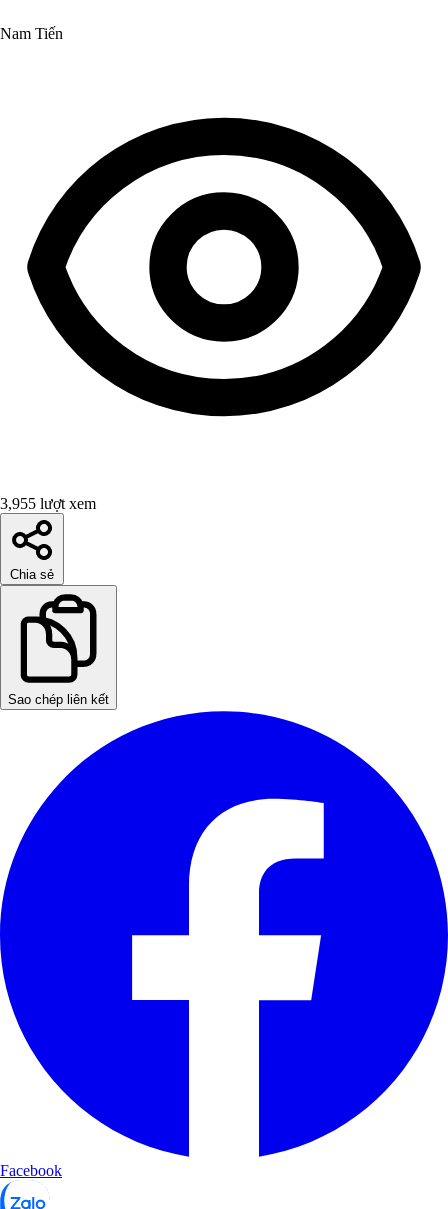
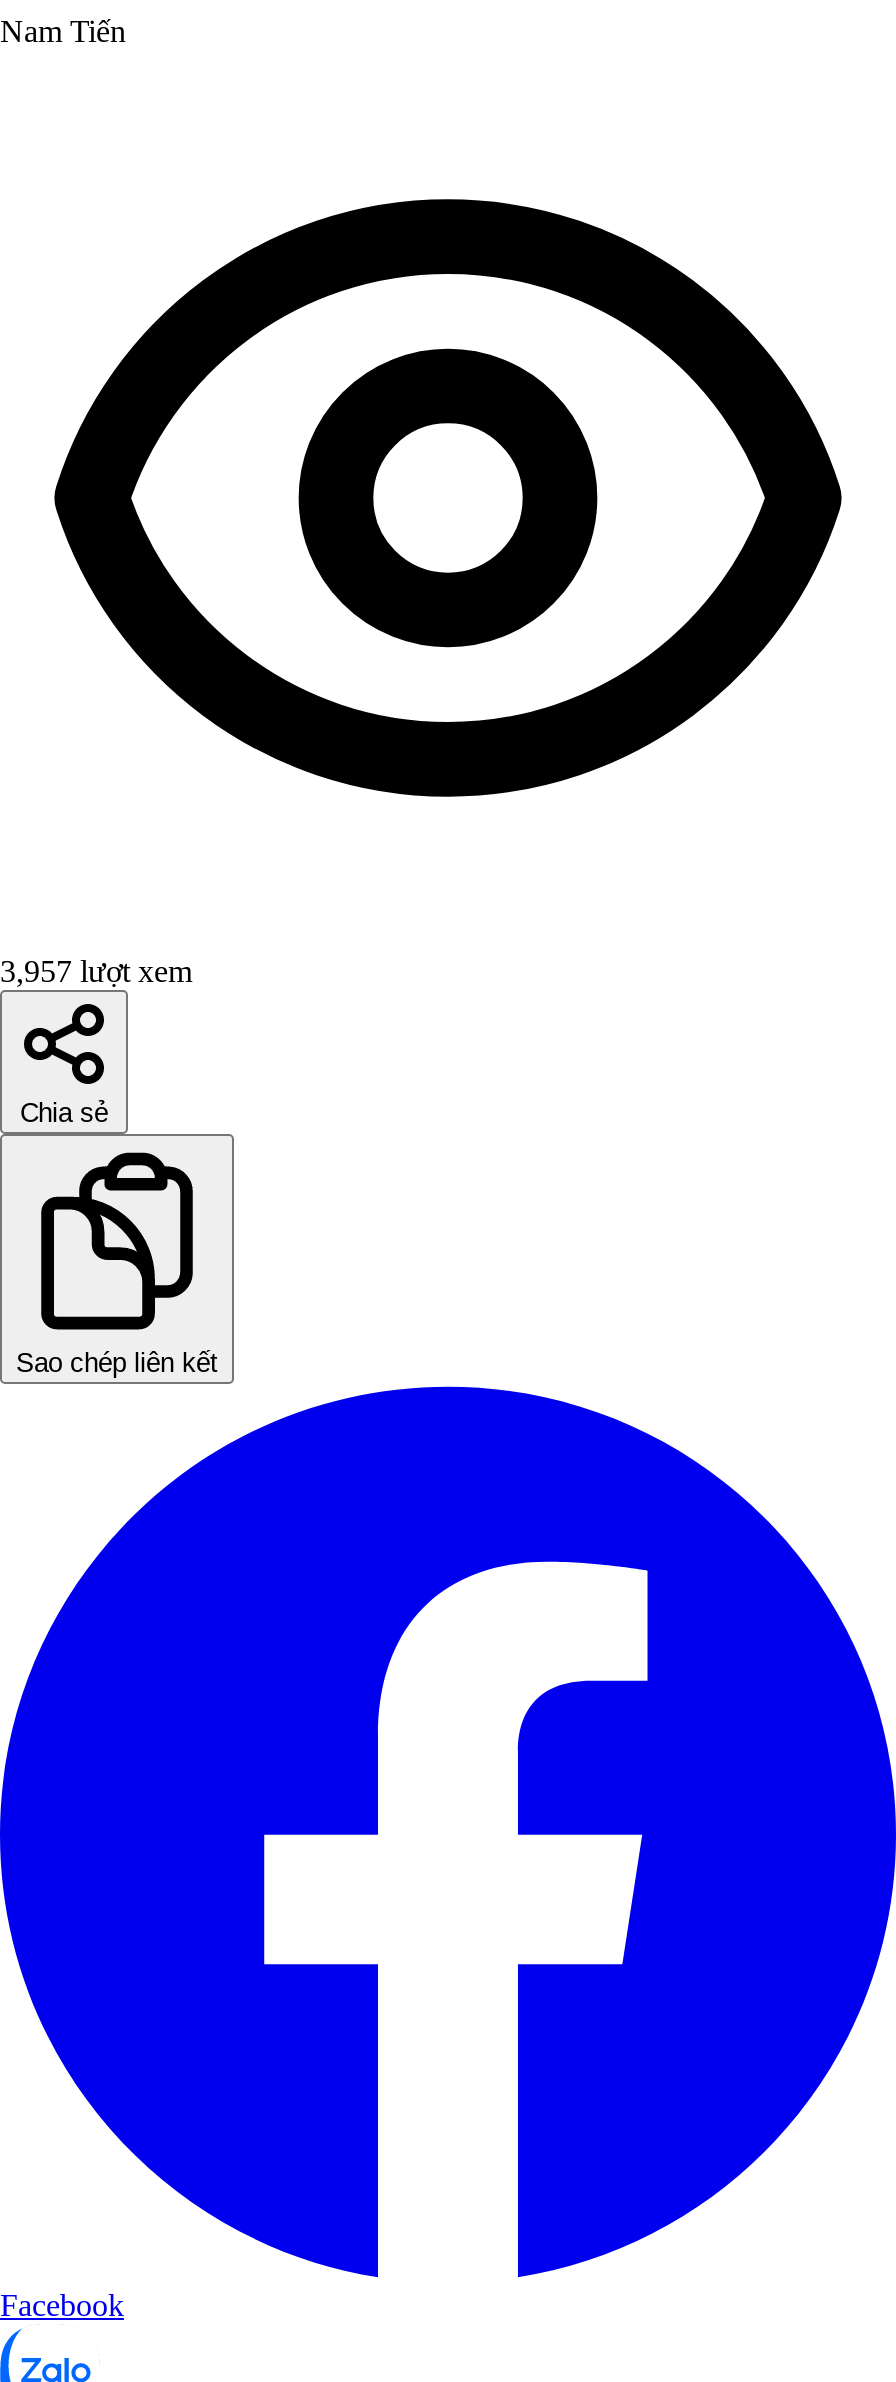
[0,495,96,512] 3,955 lượt xem -> [0,954,192,988] 3,957 lượt xem

